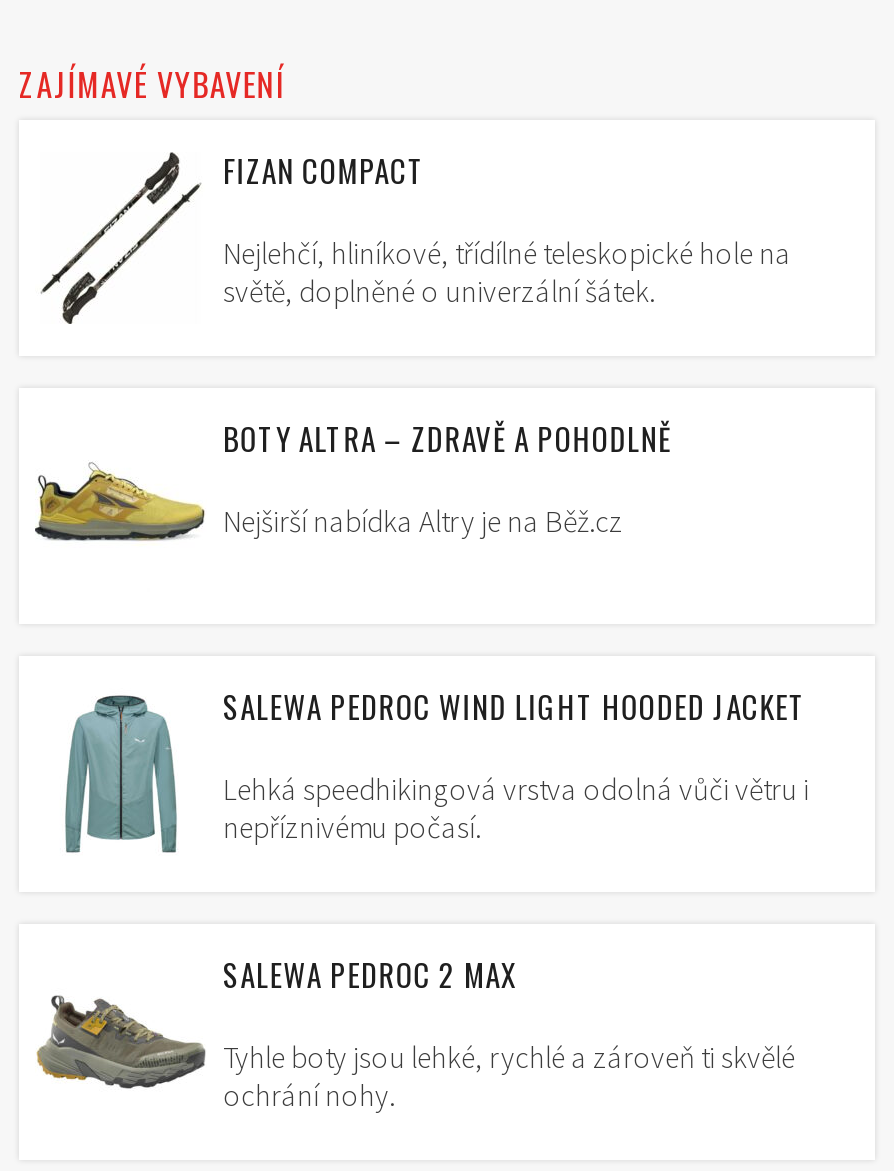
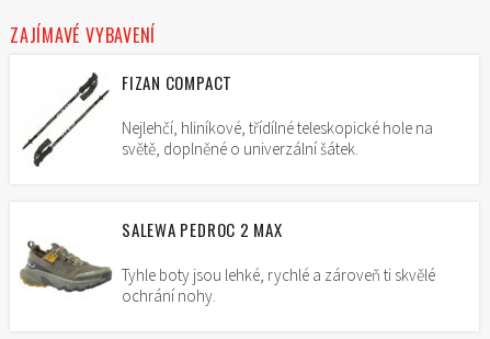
[33,417,672,542] [image] | BOTY ALTRA – ZDRAVĚ A POHODLNĚ | Nejširší nabídka Altry je na Běž.cz -> none
[63,685,809,854] [image] | SALEWA PEDROC WIND LIGHT HOODED JACKET | Lehká speedhikingová vrstva odolná vůči větru i | nepříznivému počasí. -> none

